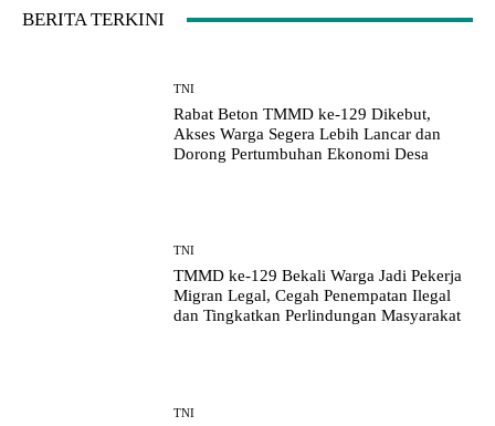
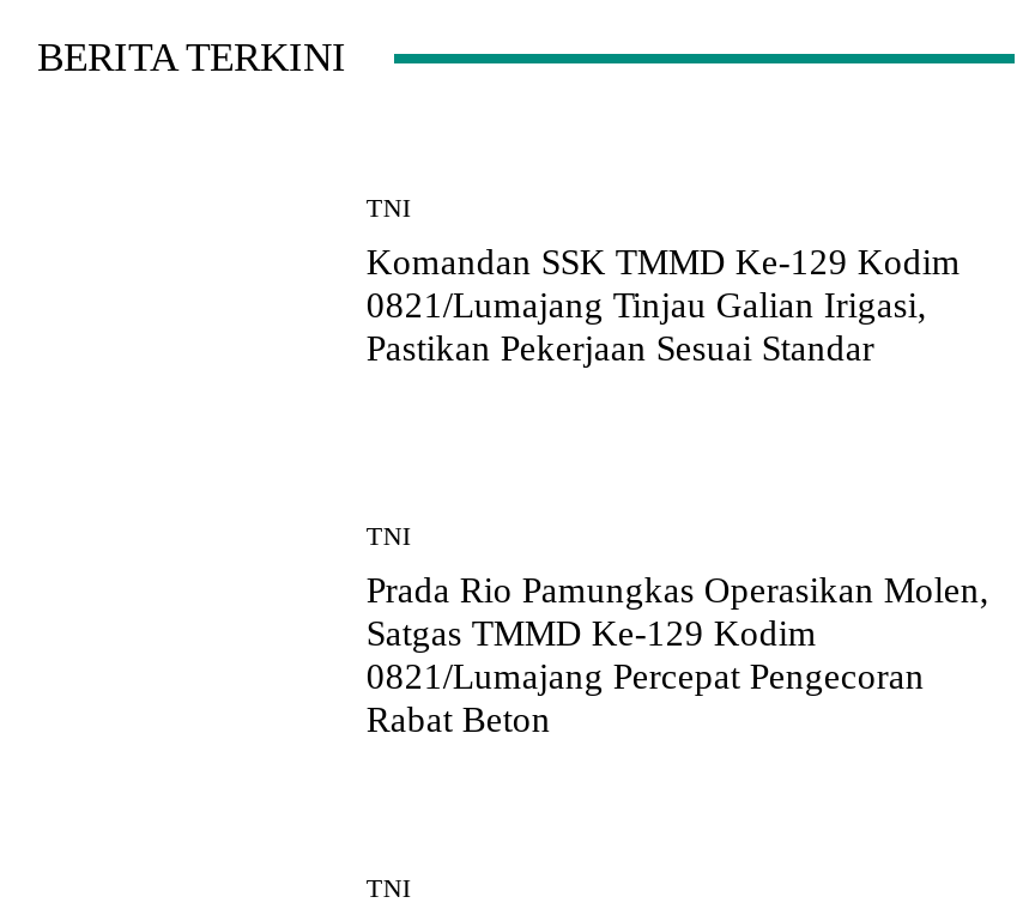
[174,105,441,163] Rabat Beton TMMD ke-129 Dikebut, | Akses Warga Segera Lebih Lancar dan | Dorong Pertumbuhan Ekonomi Desa -> [366,243,960,368] Komandan SSK TMMD Ke-129 Kodim | 0821/Lumajang Tinjau Galian Irigasi, | Pastikan Pekerjaan Sesuai Standar
[174,267,462,325] TMMD ke-129 Bekali Warga Jadi Pekerja | Migran Legal, Cegah Penempatan Ilegal | dan Tingkatkan Perlindungan Masyarakat -> [366,572,989,740] Prada Rio Pamungkas Operasikan Molen, | Satgas TMMD Ke-129 Kodim | 0821/Lumajang Percepat Pengecoran | Rabat Beton

